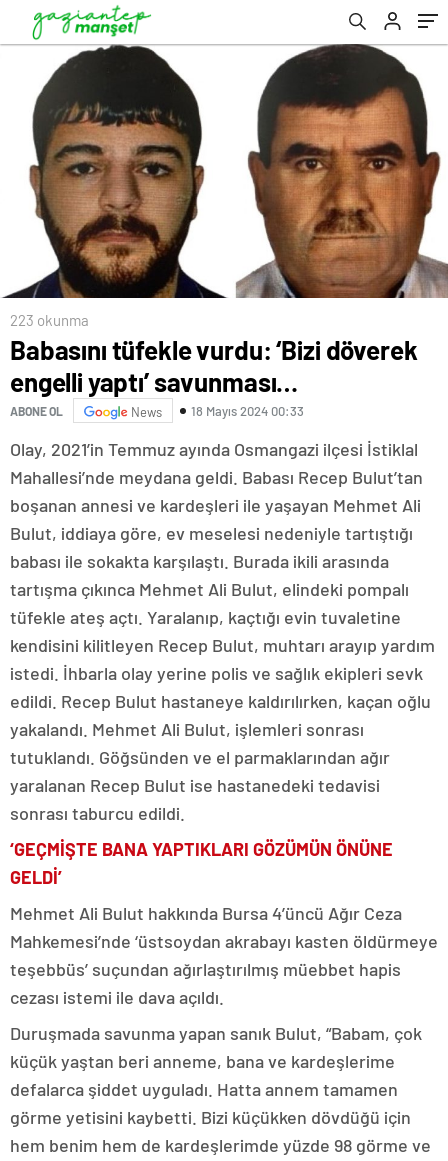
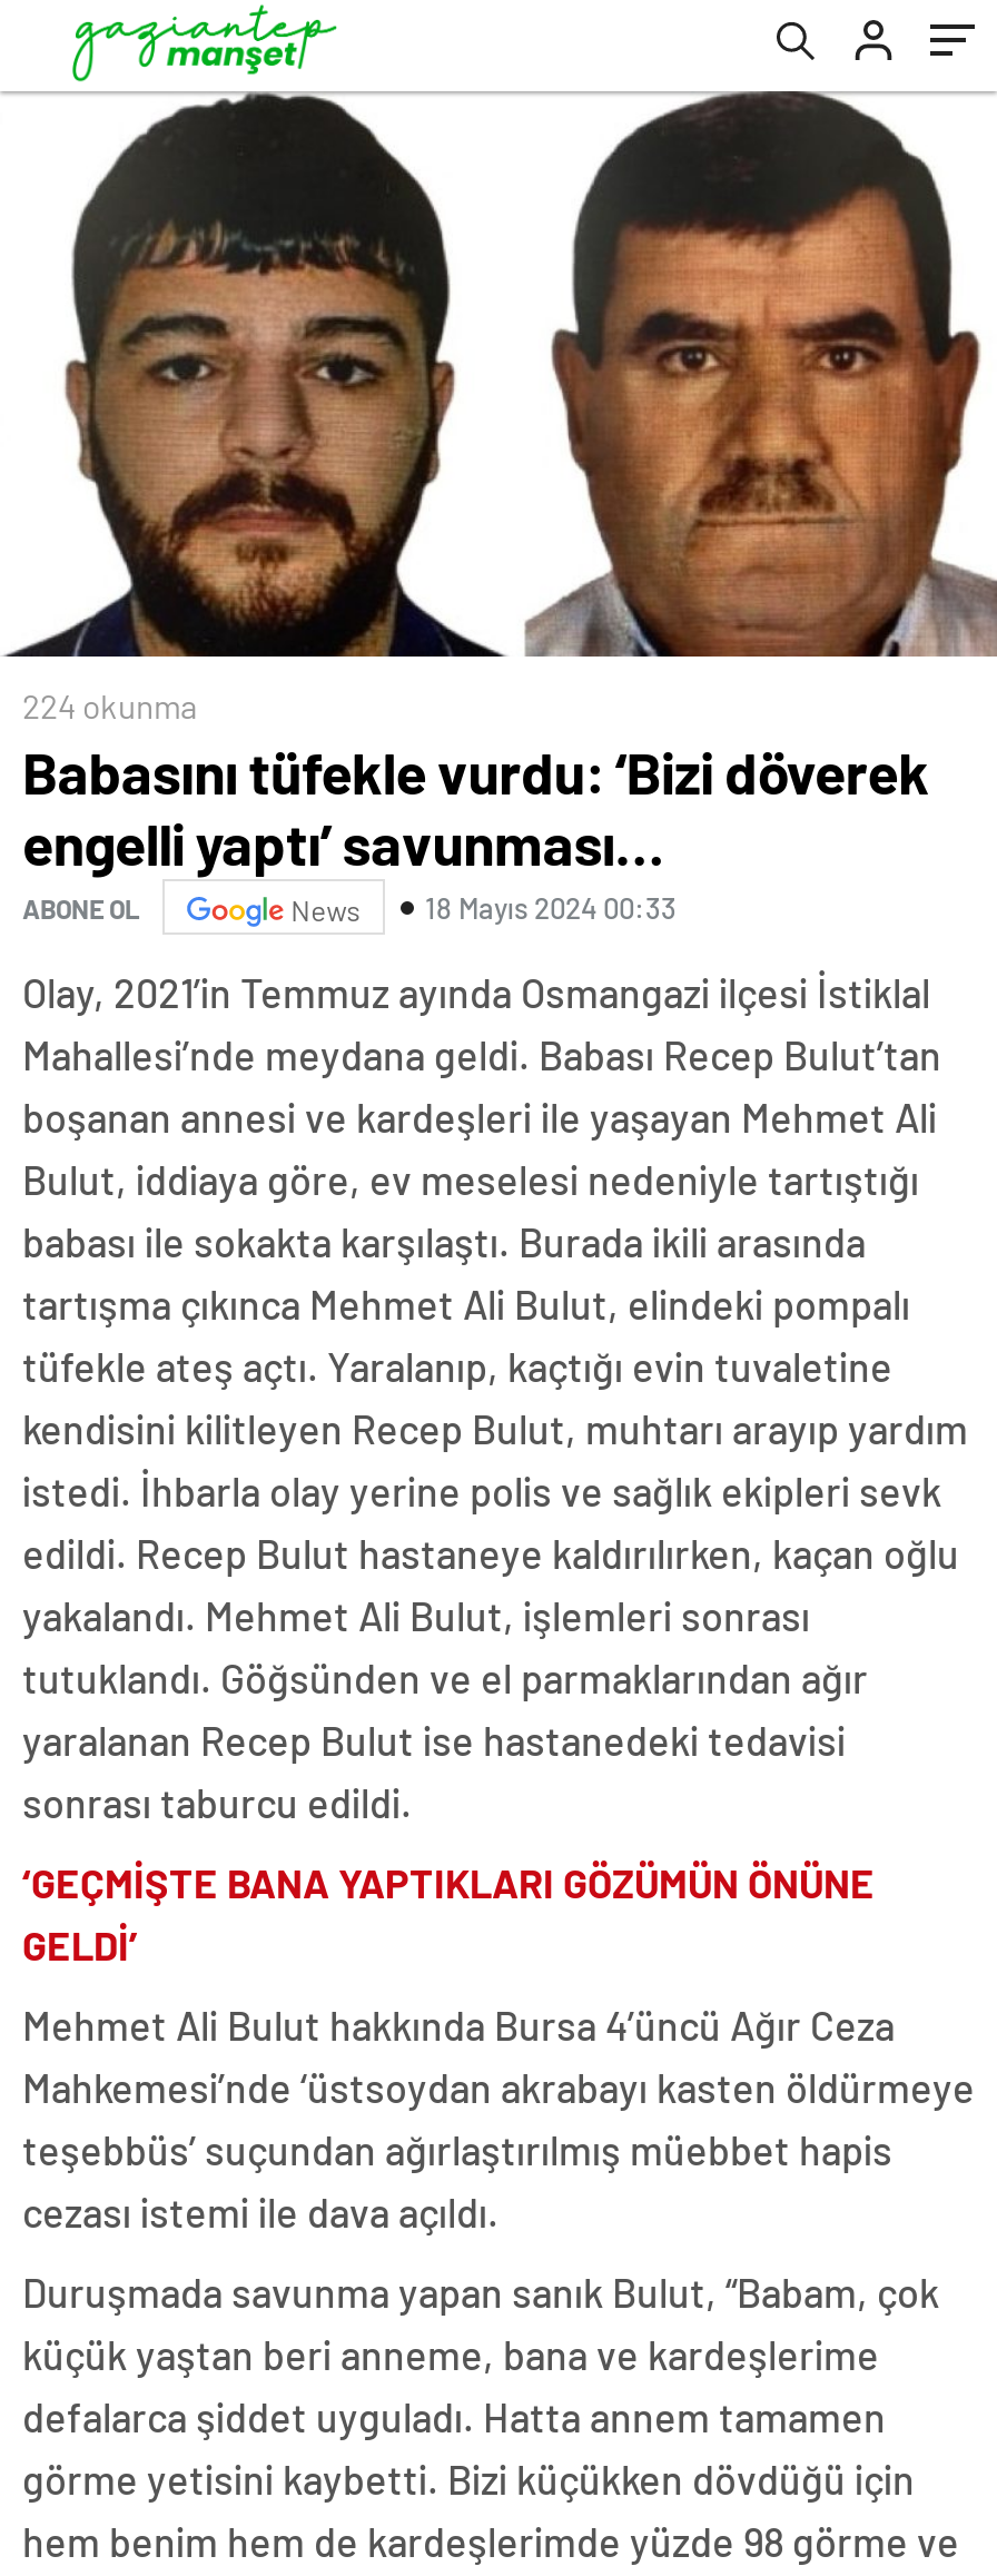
[10,311,89,329] 223 okunma -> [22,686,198,726] 224 okunma

